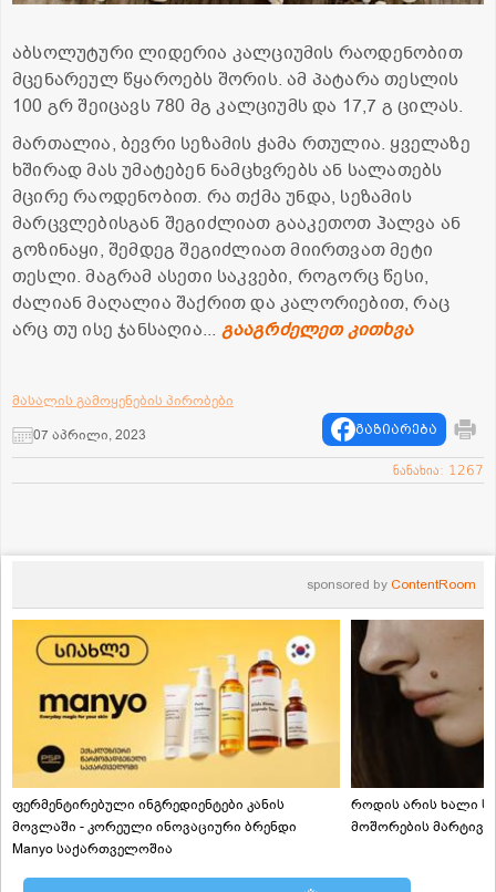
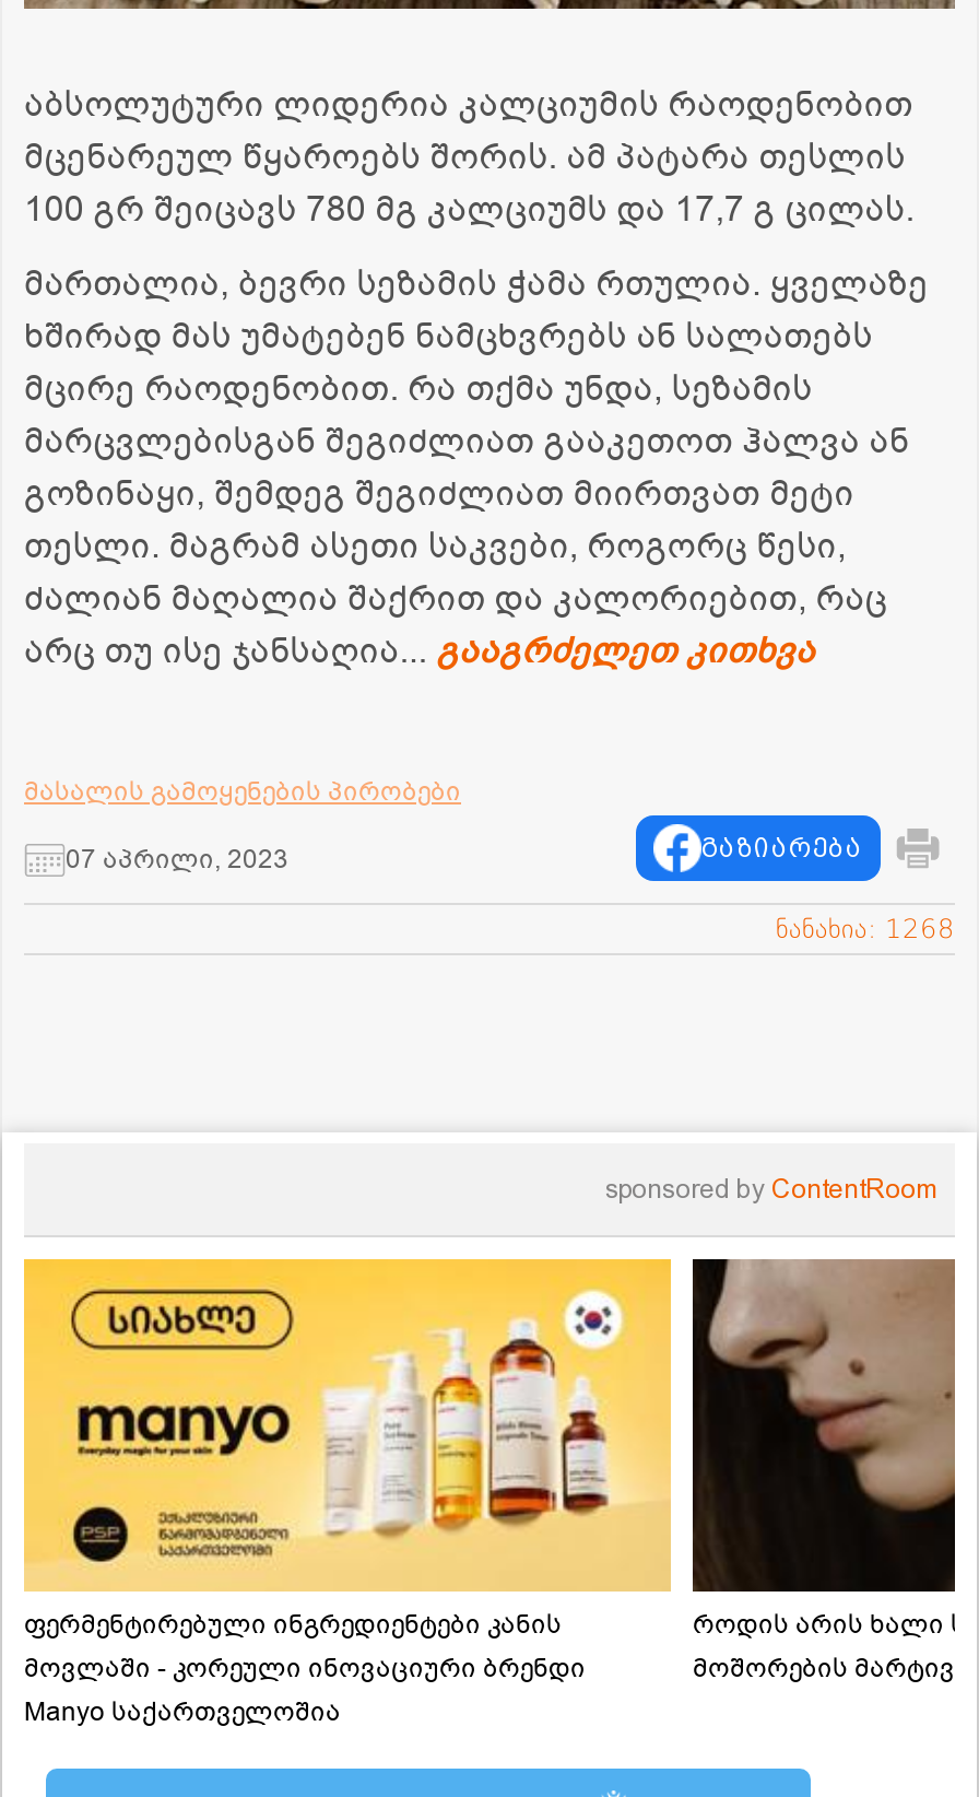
[393,462,484,478] ნანახია: 1267 -> [776,913,955,944] ნანახია: 1268

